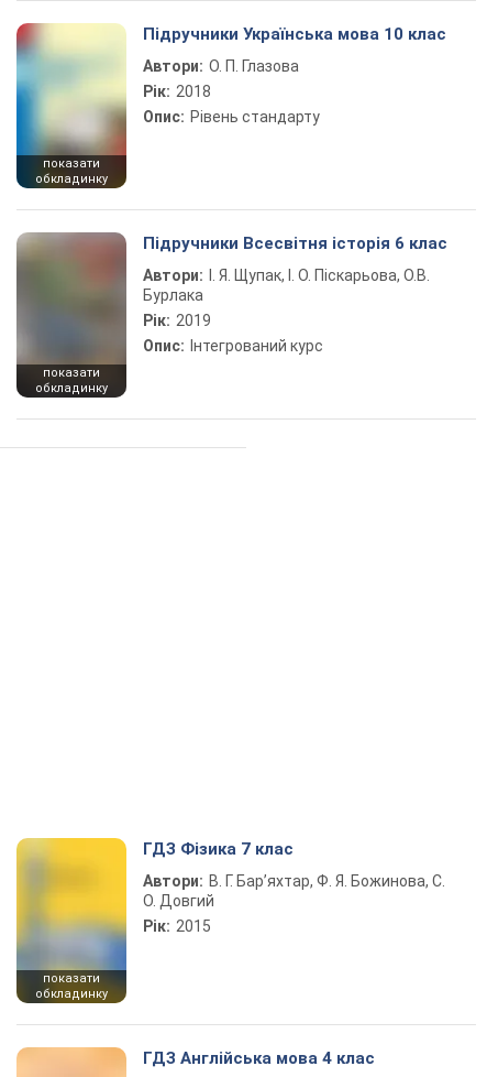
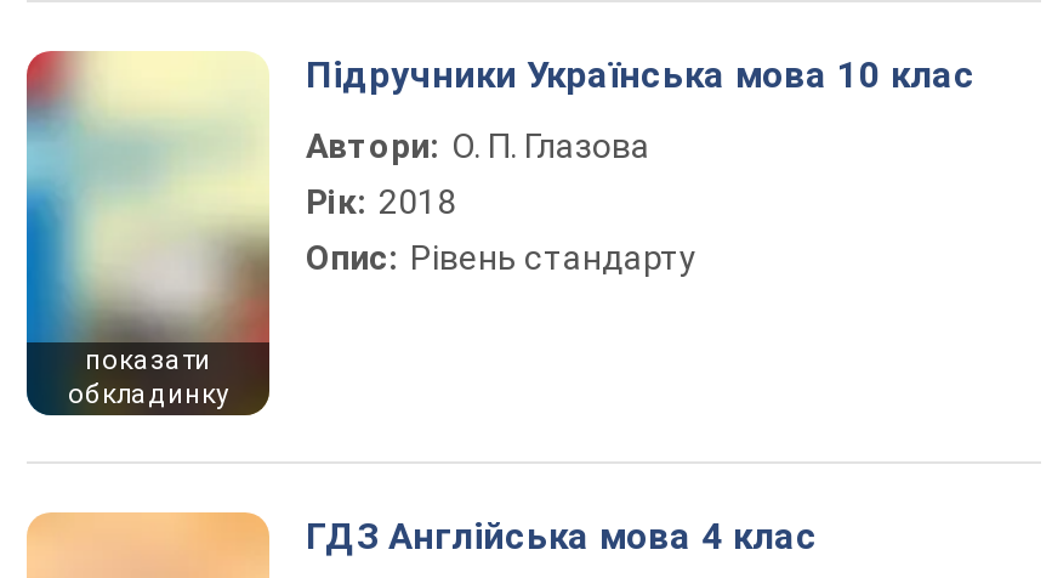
[15,231,128,395] [image] | показати | обкладинку -> none
[143,233,447,355] Підручники Всесвітня історія 6 клас | Автори: І. Я. Щупак, І. О. Піскарьова, О.В. | Бурлака | Рік: 2019 | Опис: Інтегрований курс -> none
[15,837,128,1001] [image] | показати | обкладинку -> none
[143,839,445,935] ГДЗ Фізика 7 клас | Автори: В. Г. Бар’яхтар, Ф. Я. Божинова, С. | О. Довгий | Рік: 2015 -> none

